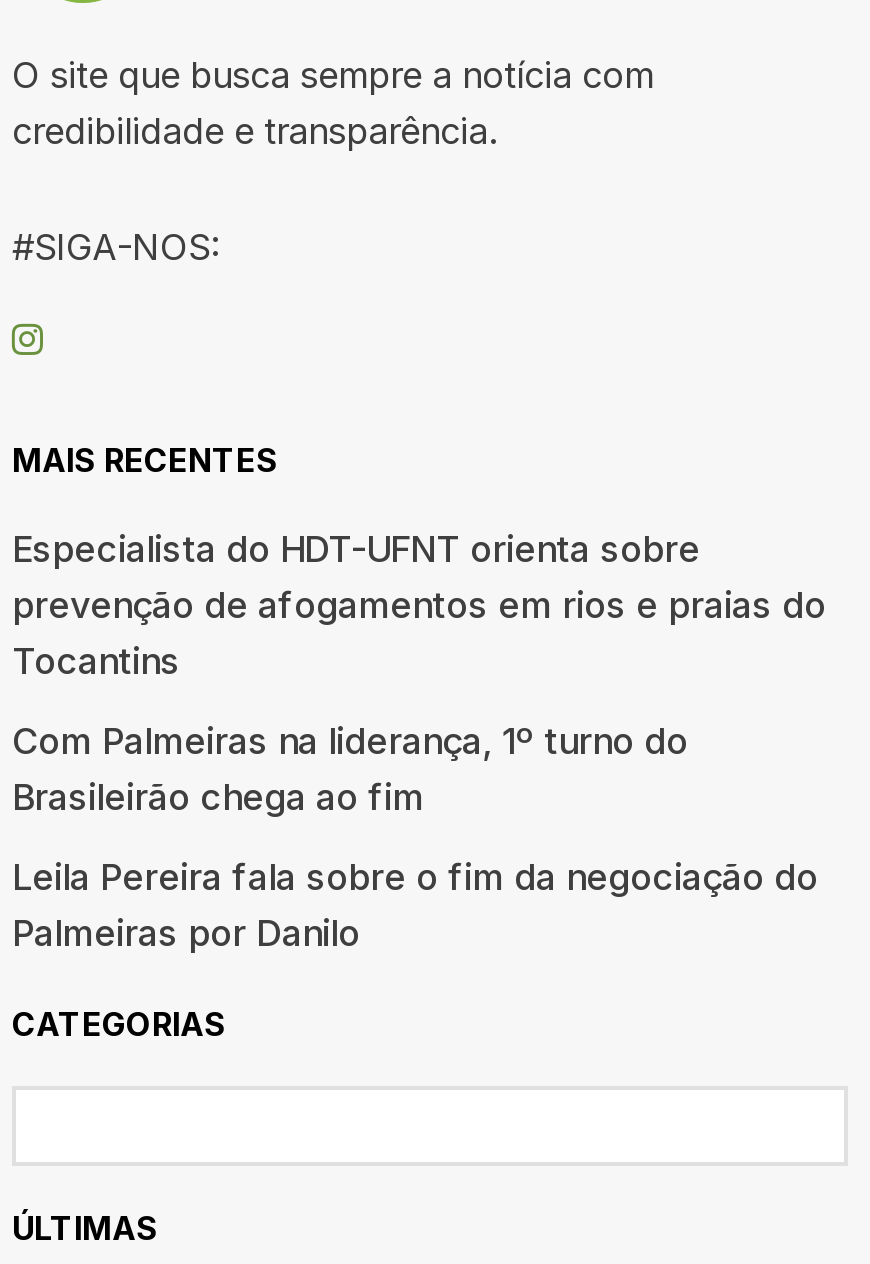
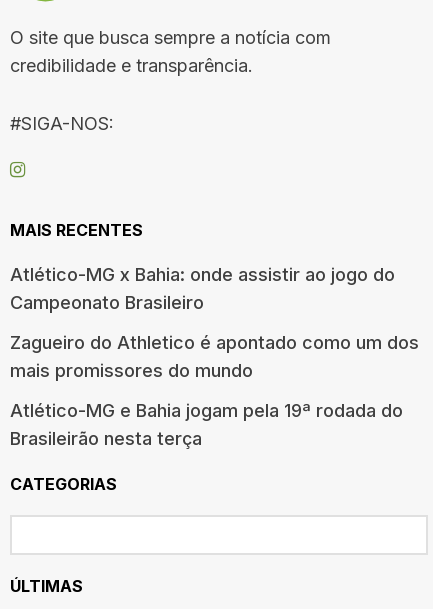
[12,528,826,682] Especialista do HDT-UFNT orienta sobre | prevenção de afogamentos em rios e praias do | Tocantins -> [10,264,395,313] Atlético-MG x Bahia: onde assistir ao jogo do | Campeonato Brasileiro
[12,720,688,818] Com Palmeiras na liderança, 1º turno do | Brasileirão chega ao fim -> [10,332,419,381] Zagueiro do Athletico é apontado como um dos | mais promissores do mundo
[12,856,818,954] Leila Pereira fala sobre o fim da negociação do | Palmeiras por Danilo -> [10,400,403,449] Atlético-MG e Bahia jogam pela 19ª rodada do | Brasileirão nesta terça

